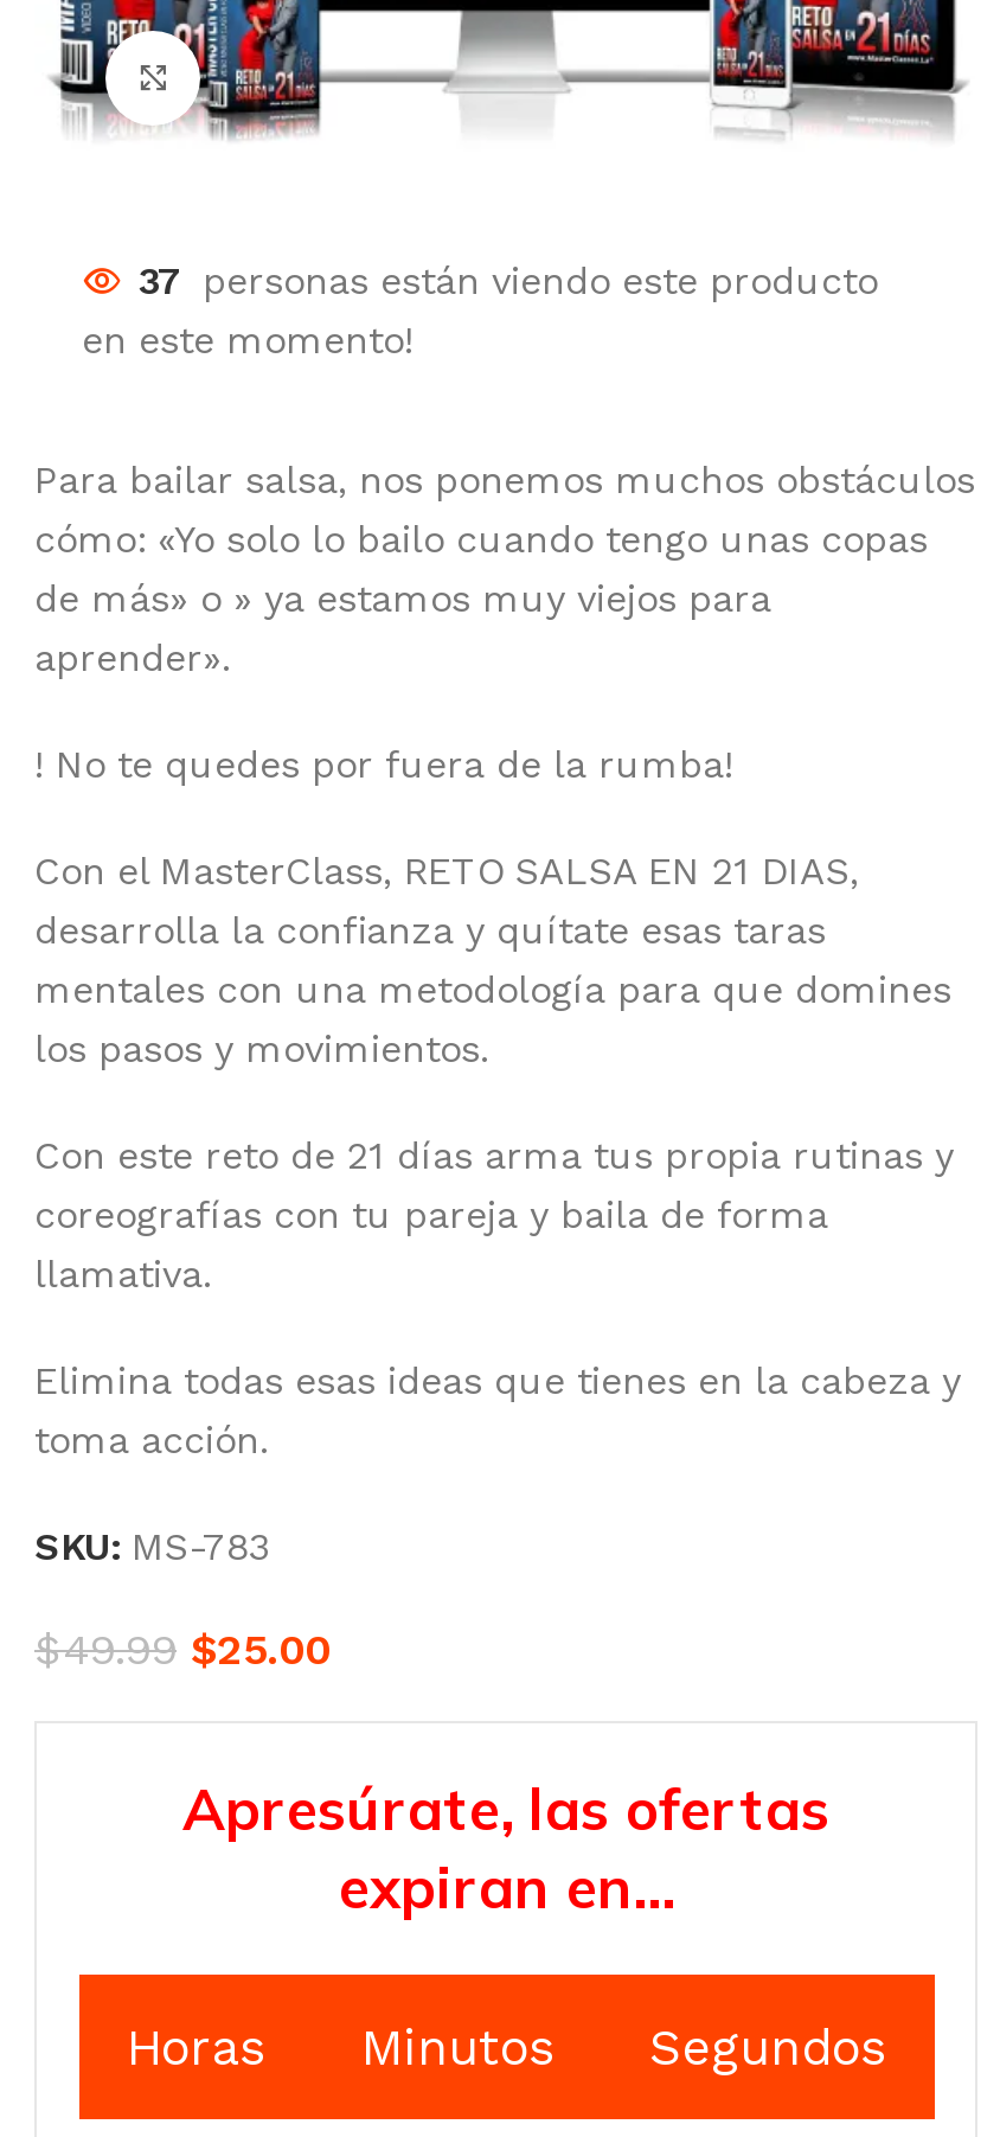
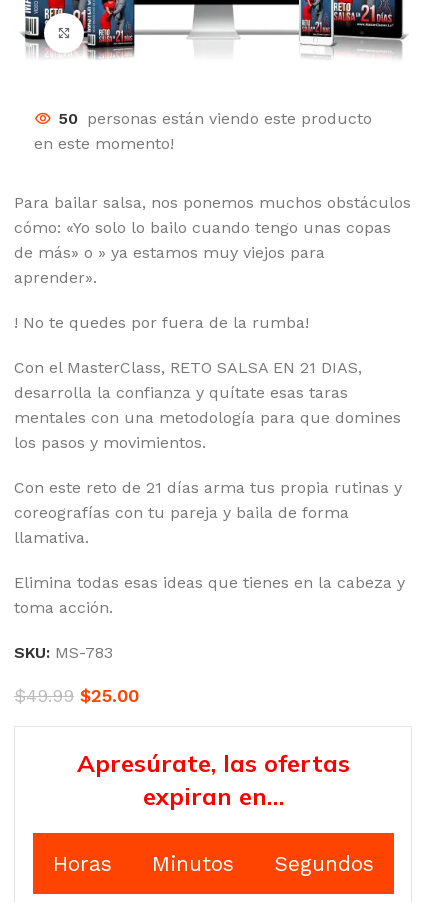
[139,259,878,304] 37 personas están viendo este producto -> [58,109,372,128] 50 personas están viendo este producto

